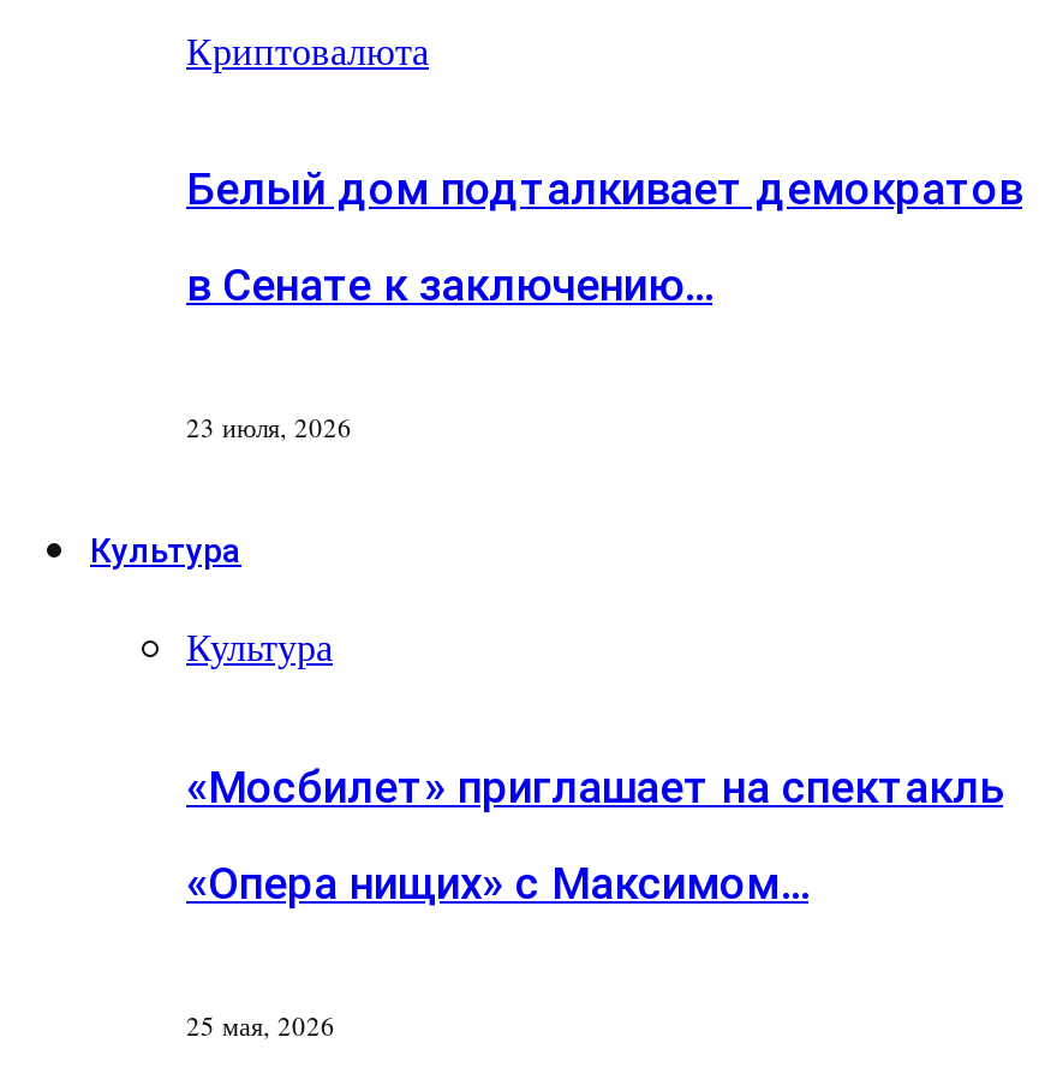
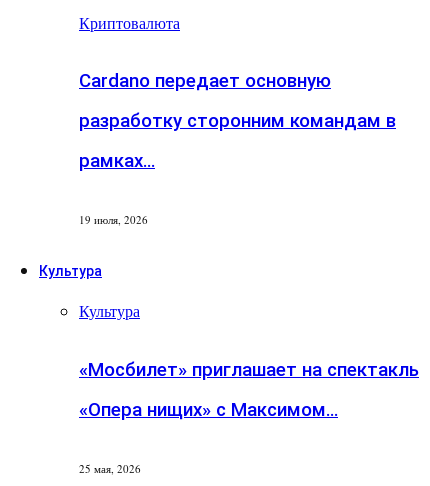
[186,164,1022,445] Белый дом подталкивает демократов | в Сенате к заключению… | 23 июля, 2026 -> [79,70,396,227] Cardano передает основную | разработку сторонним командам в | рамках… | 19 июля, 2026

